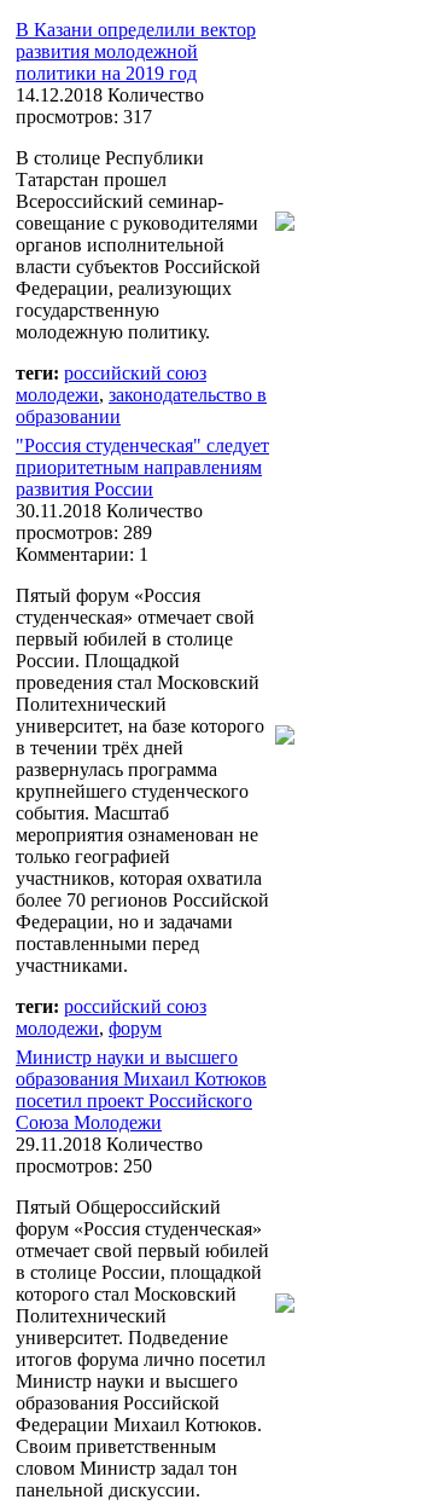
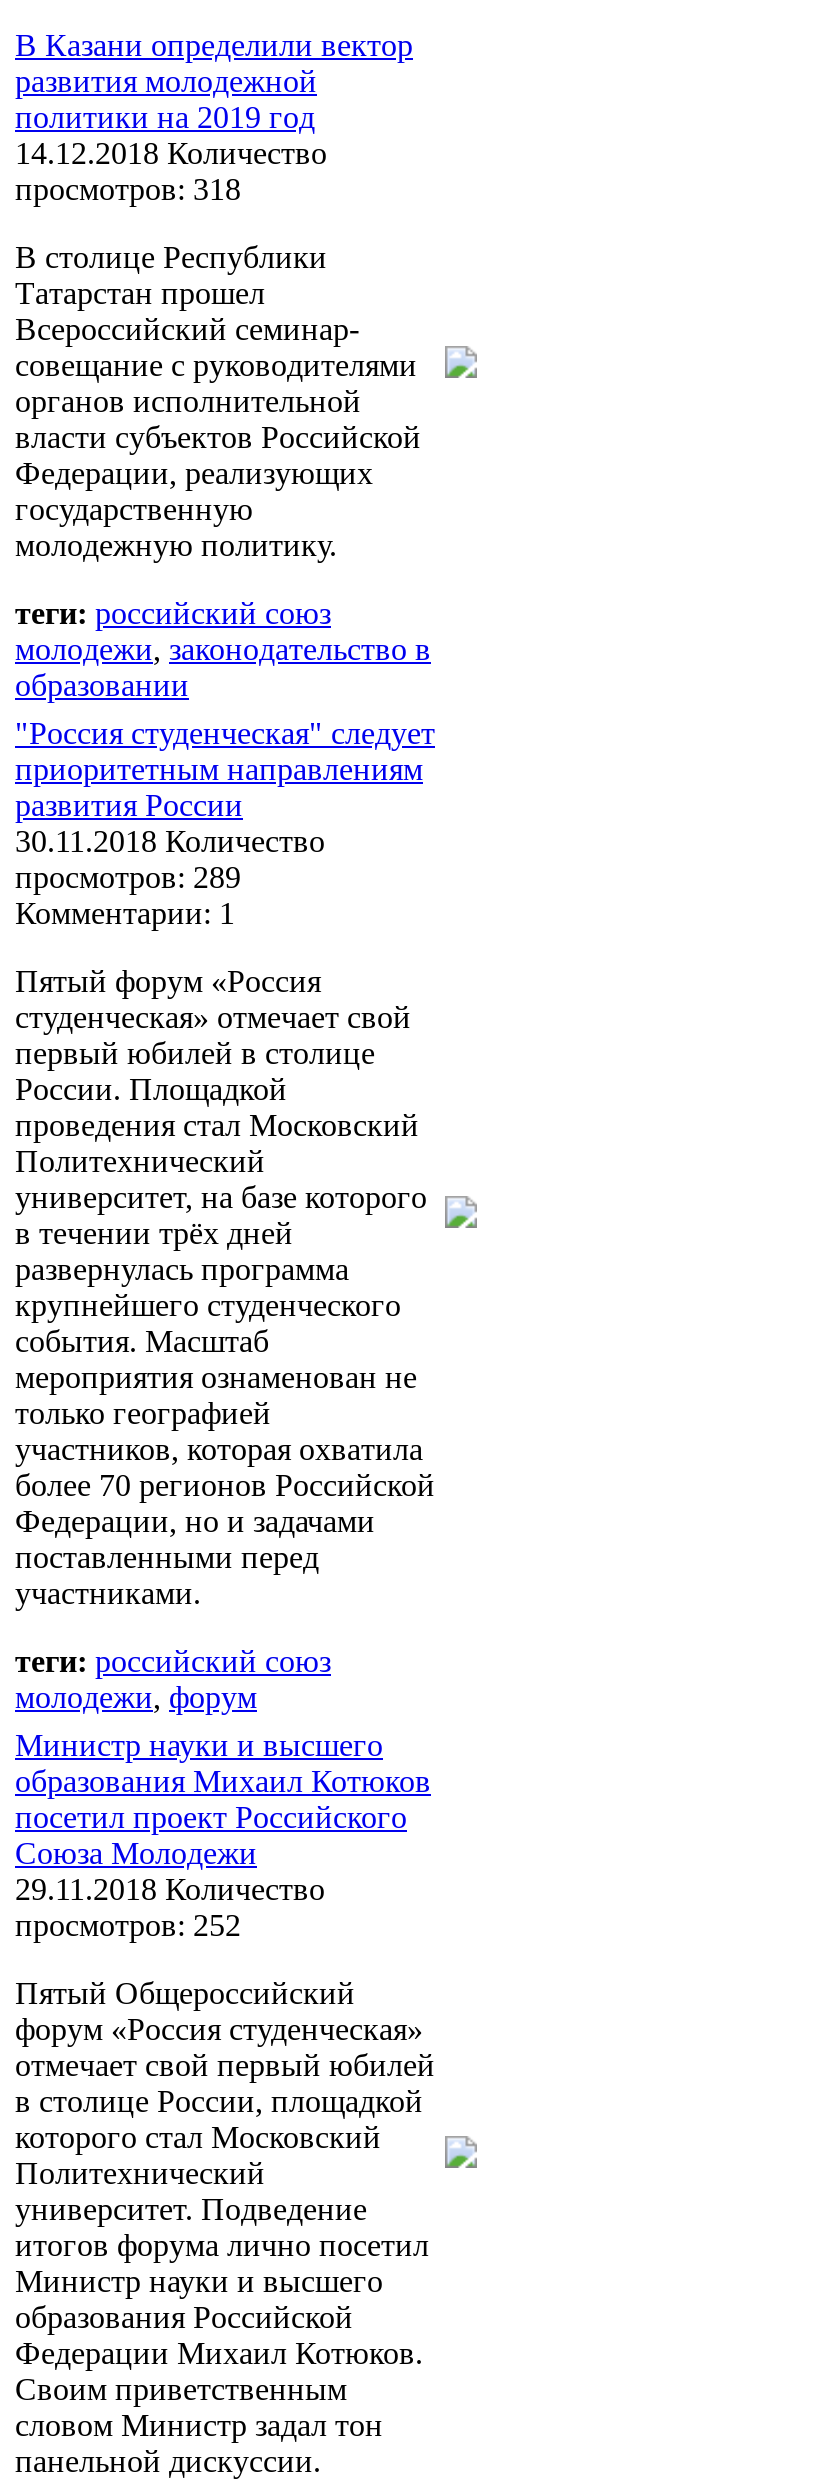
[16,106,152,127] просмотров: 317 -> [15,172,241,206] просмотров: 318
[16,1155,152,1176] просмотров: 250 -> [15,1908,241,1942] просмотров: 252

